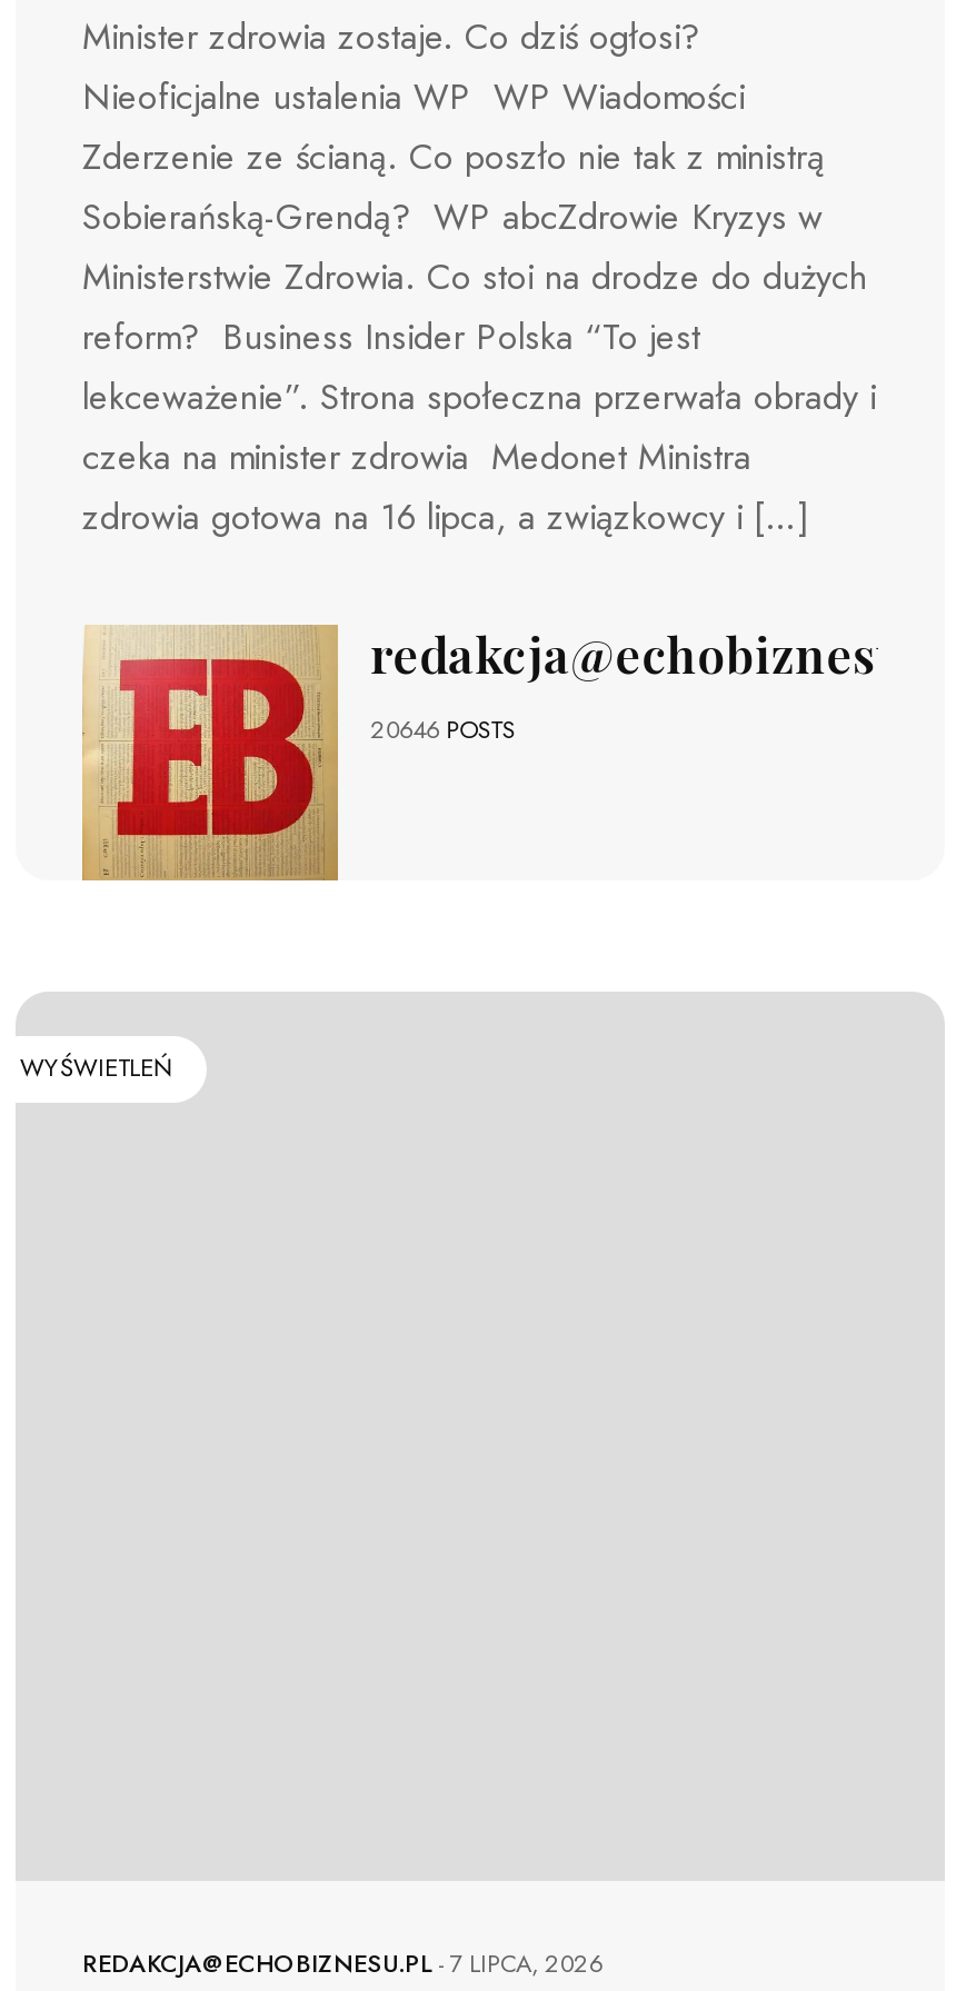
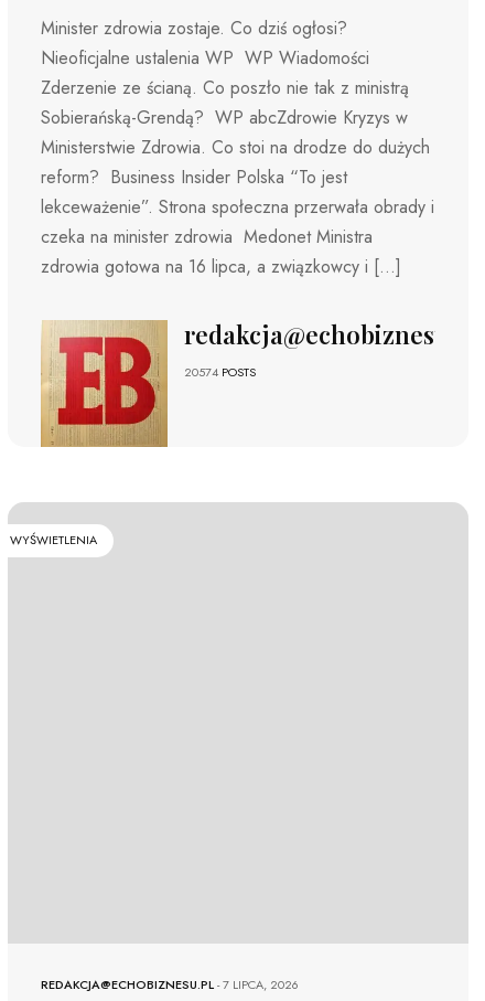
[370,711,515,747] 20646 POSTS -> [184,363,255,381] 20574 POSTS
[20,1049,173,1085] WYŚWIETLEŃ -> [10,531,97,549] WYŚWIETLENIA

